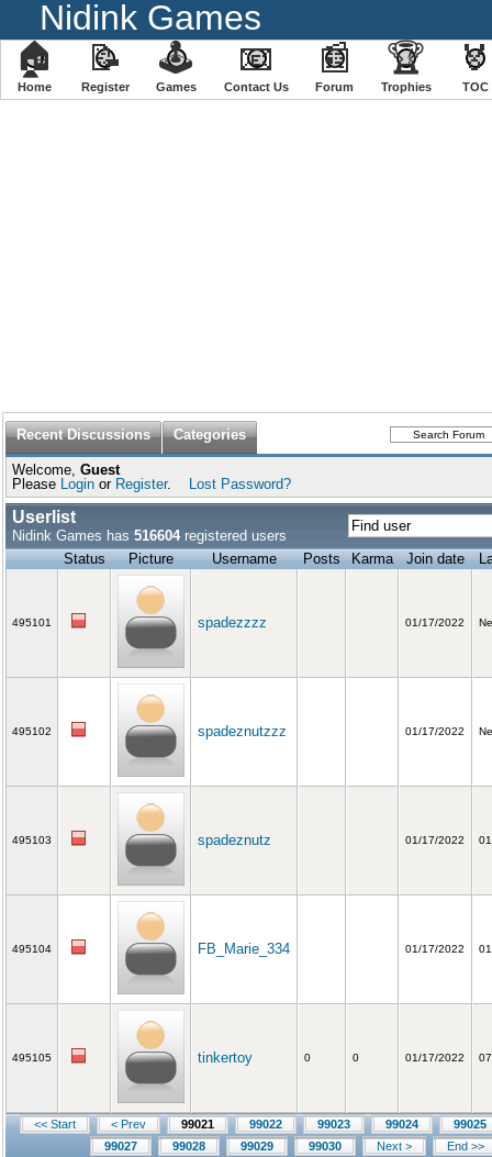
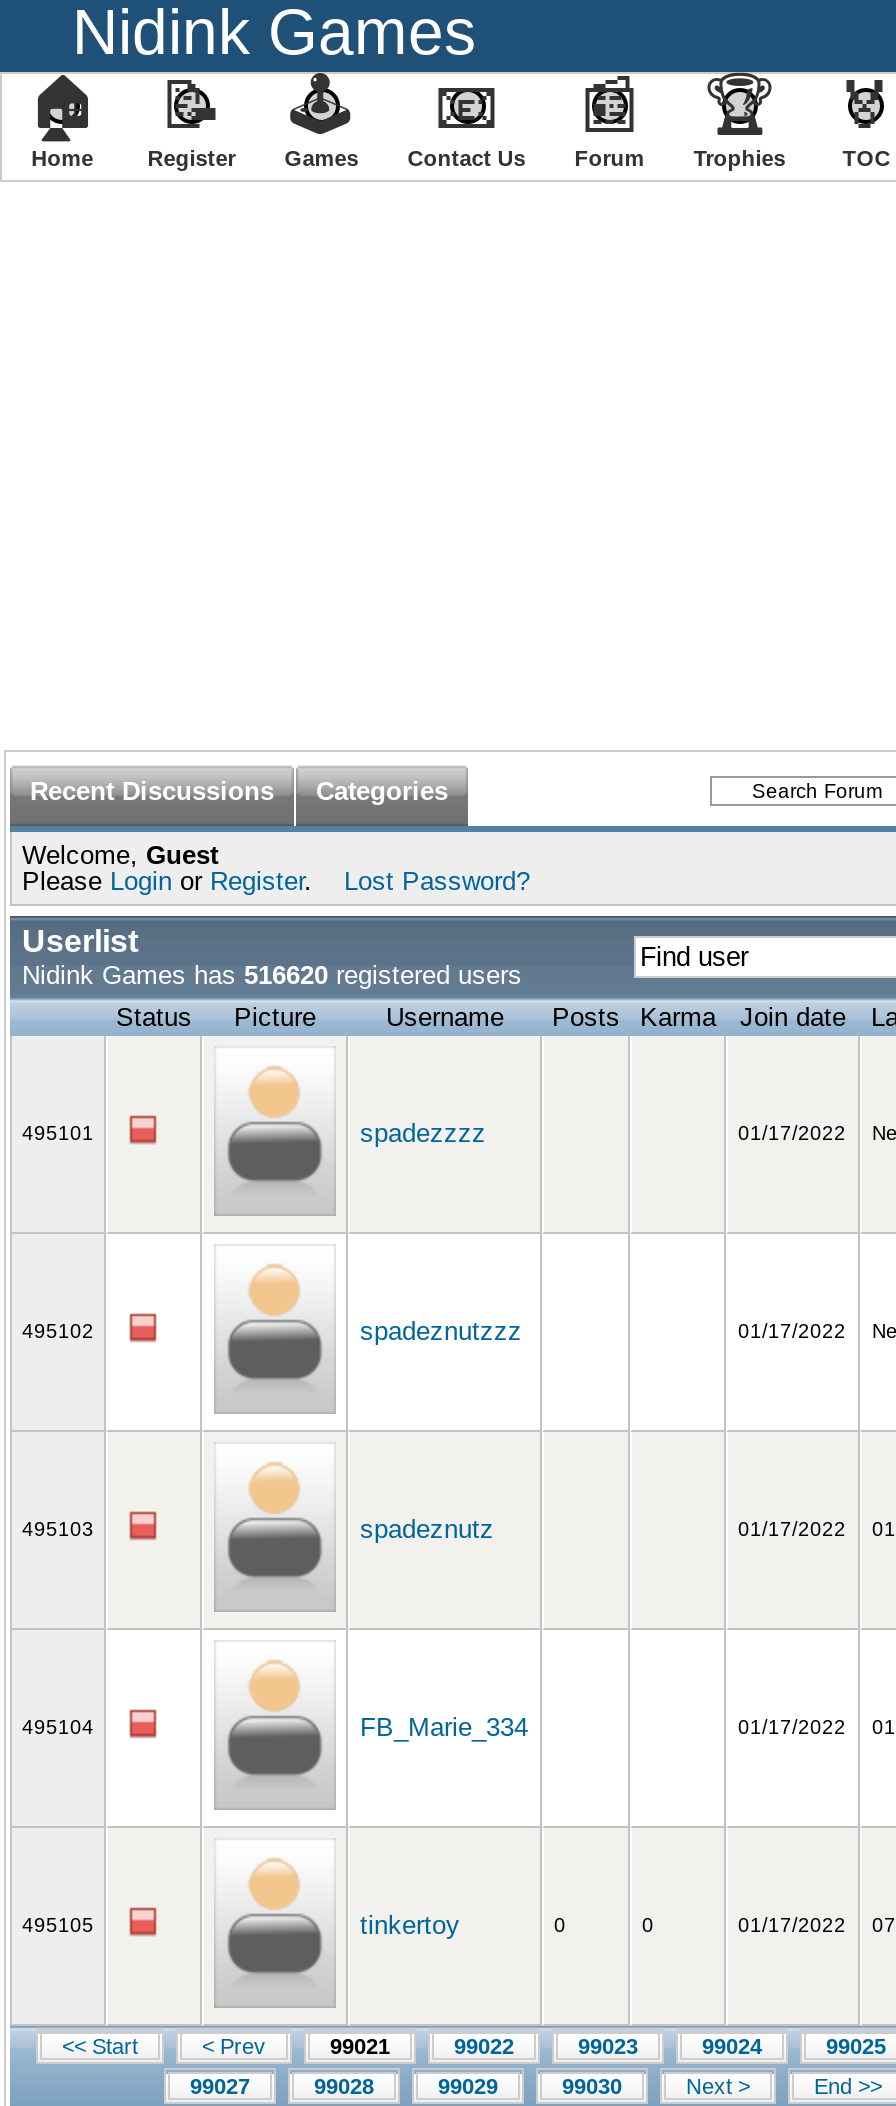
[12,527,287,544] Nidink Games has 516604 registered users -> [22,960,522,990] Nidink Games has 516620 registered users

